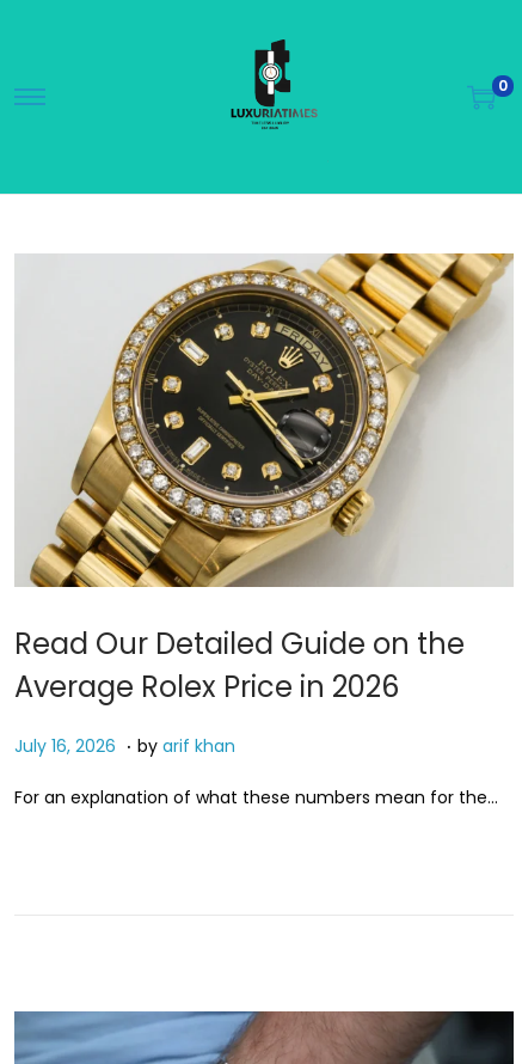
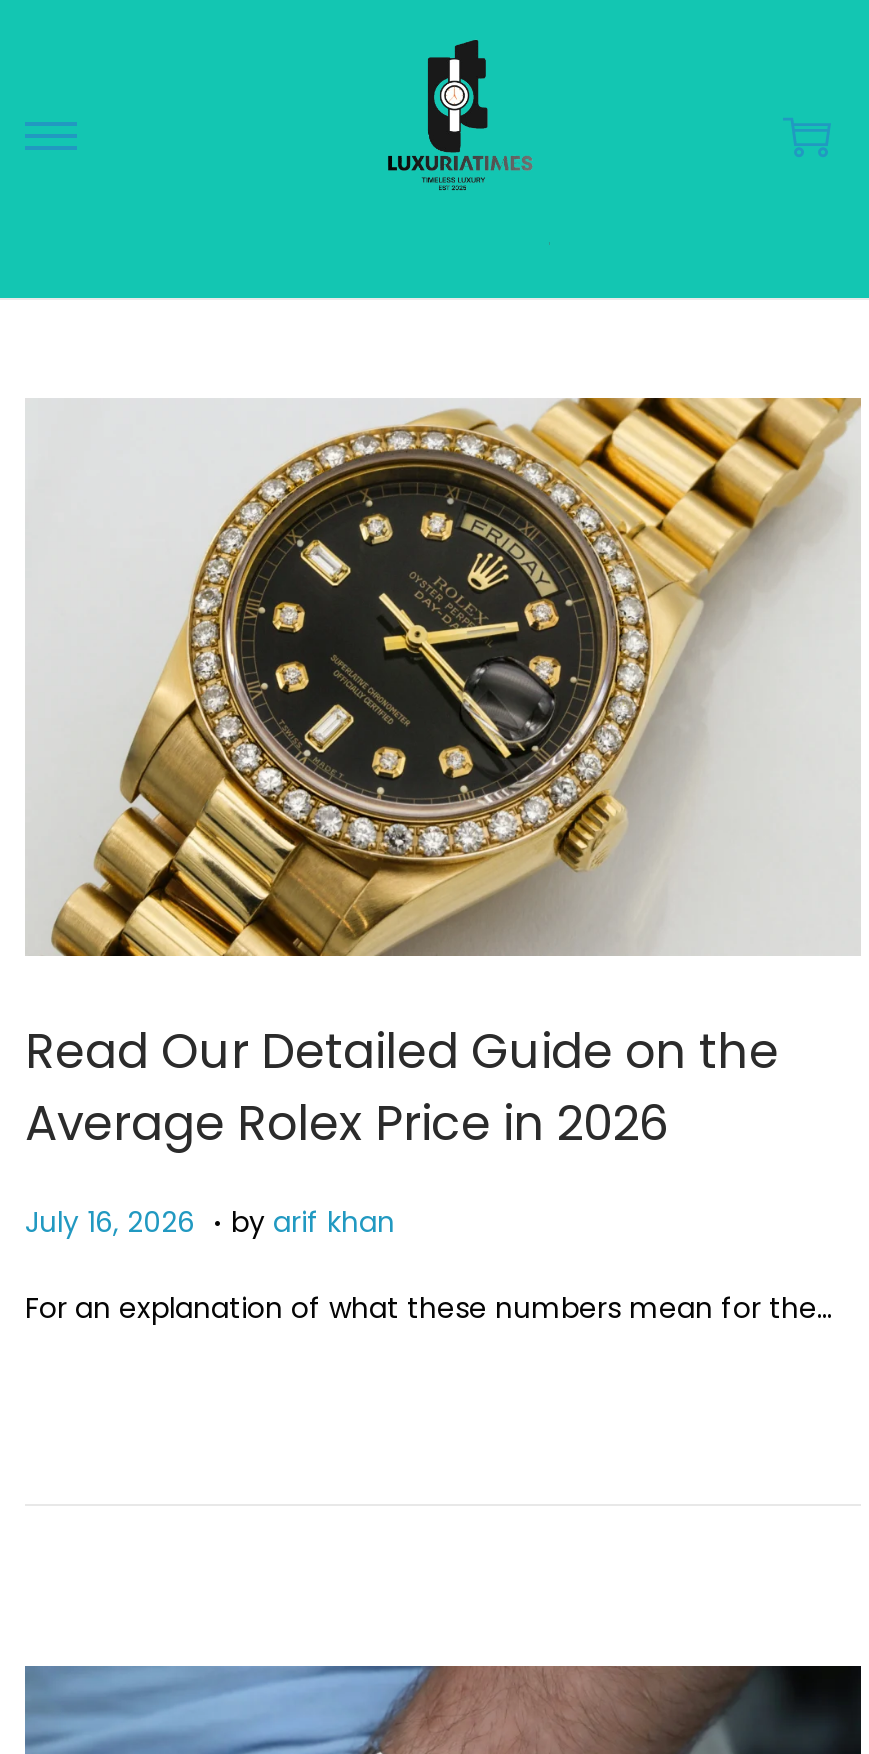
[498,75,508,96] 0 -> none

